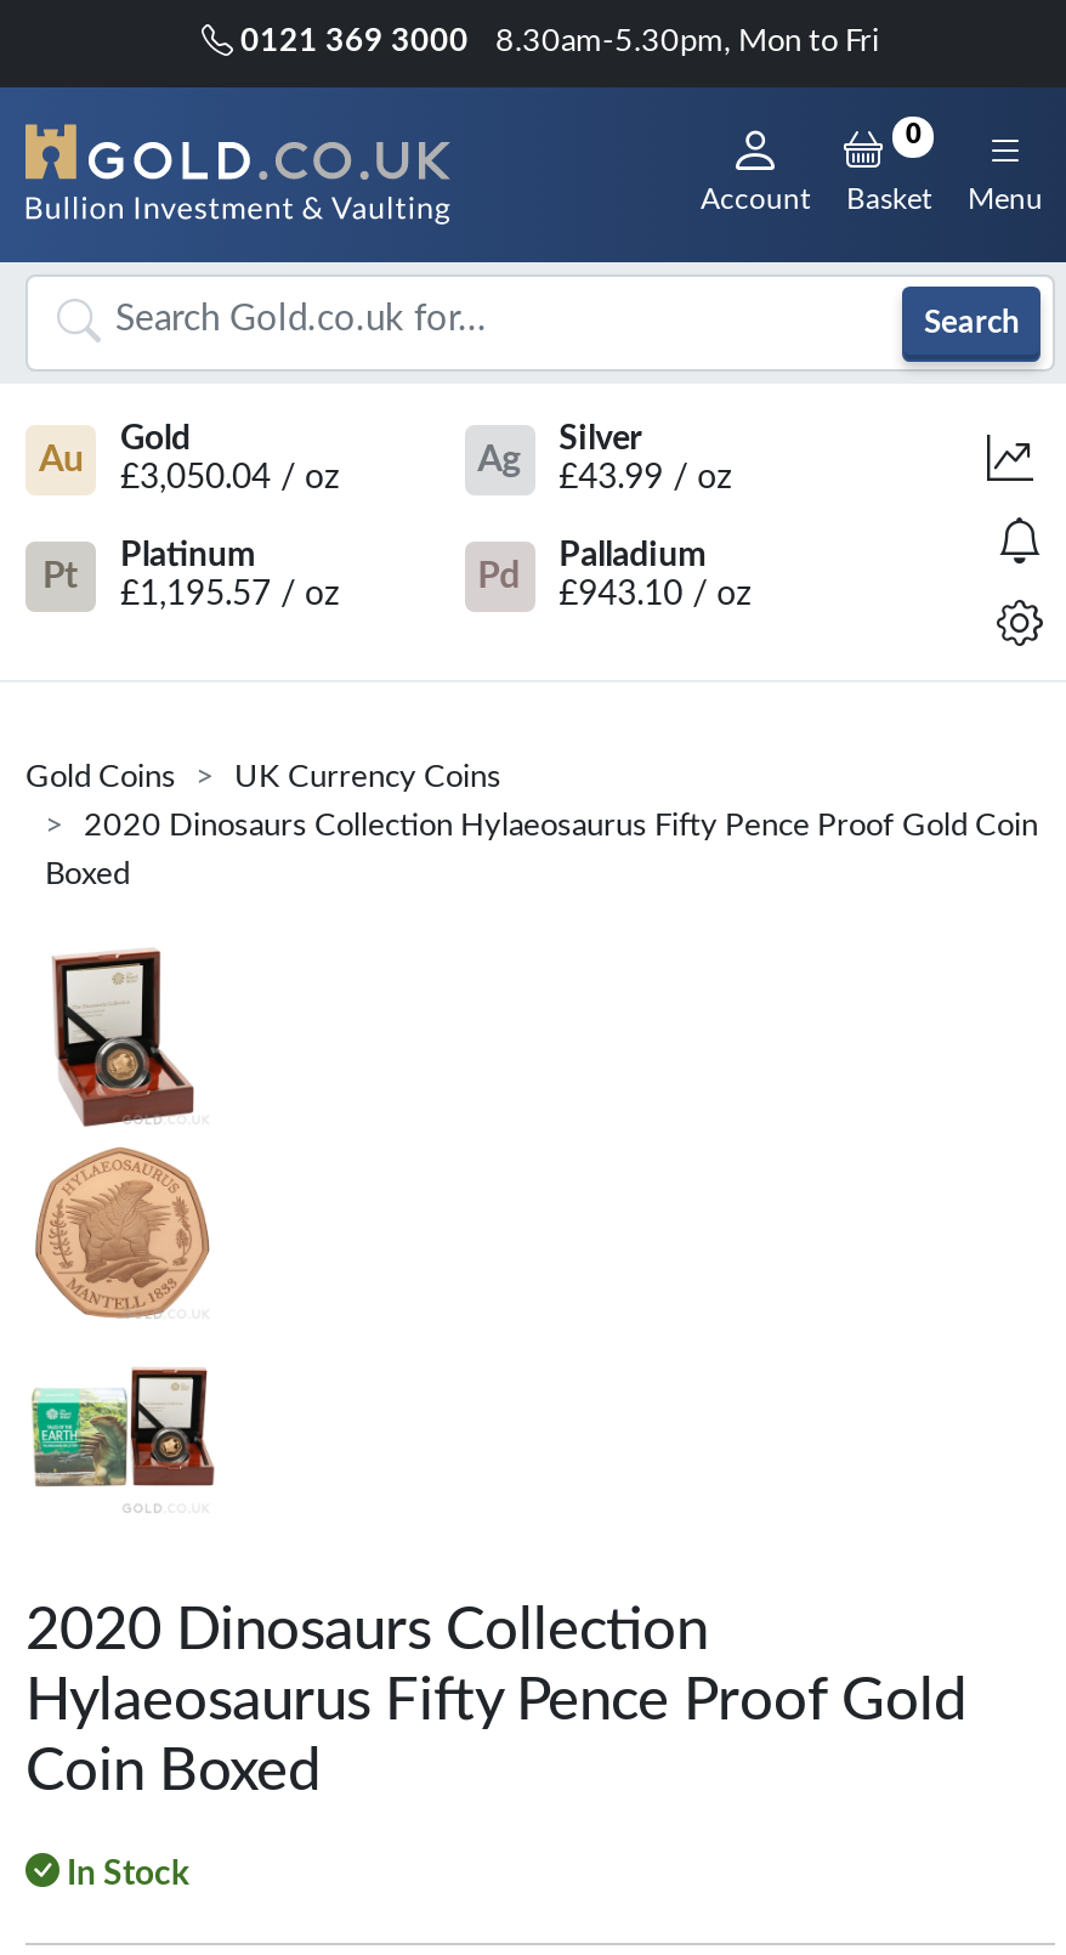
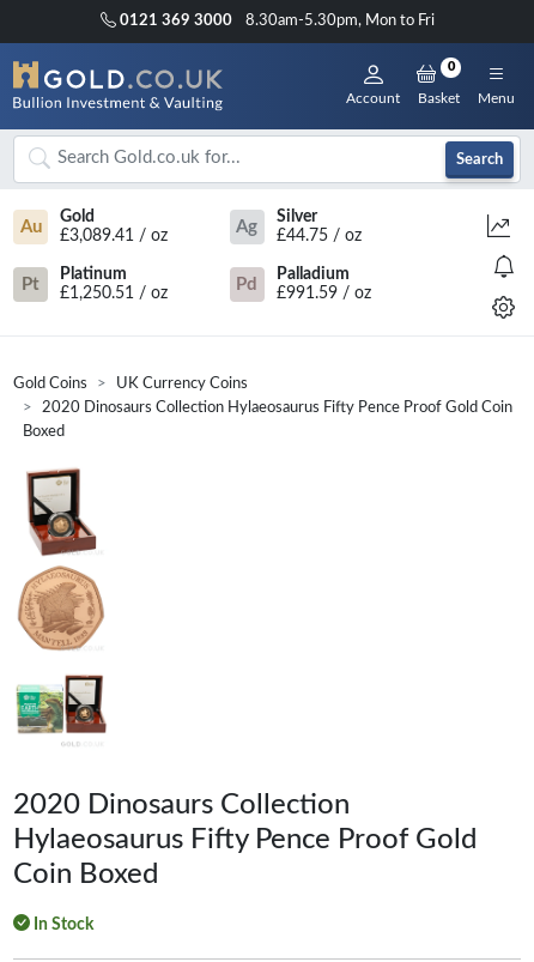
[120,461,339,495] £3,050.04 / oz -> [60,228,168,244] £3,089.41 / oz
[559,461,731,495] £43.99 / oz -> [276,228,361,244] £44.75 / oz
[120,578,339,612] £1,195.57 / oz -> [60,285,168,302] £1,250.51 / oz
[559,578,751,612] £943.10 / oz -> [276,285,371,302] £991.59 / oz

